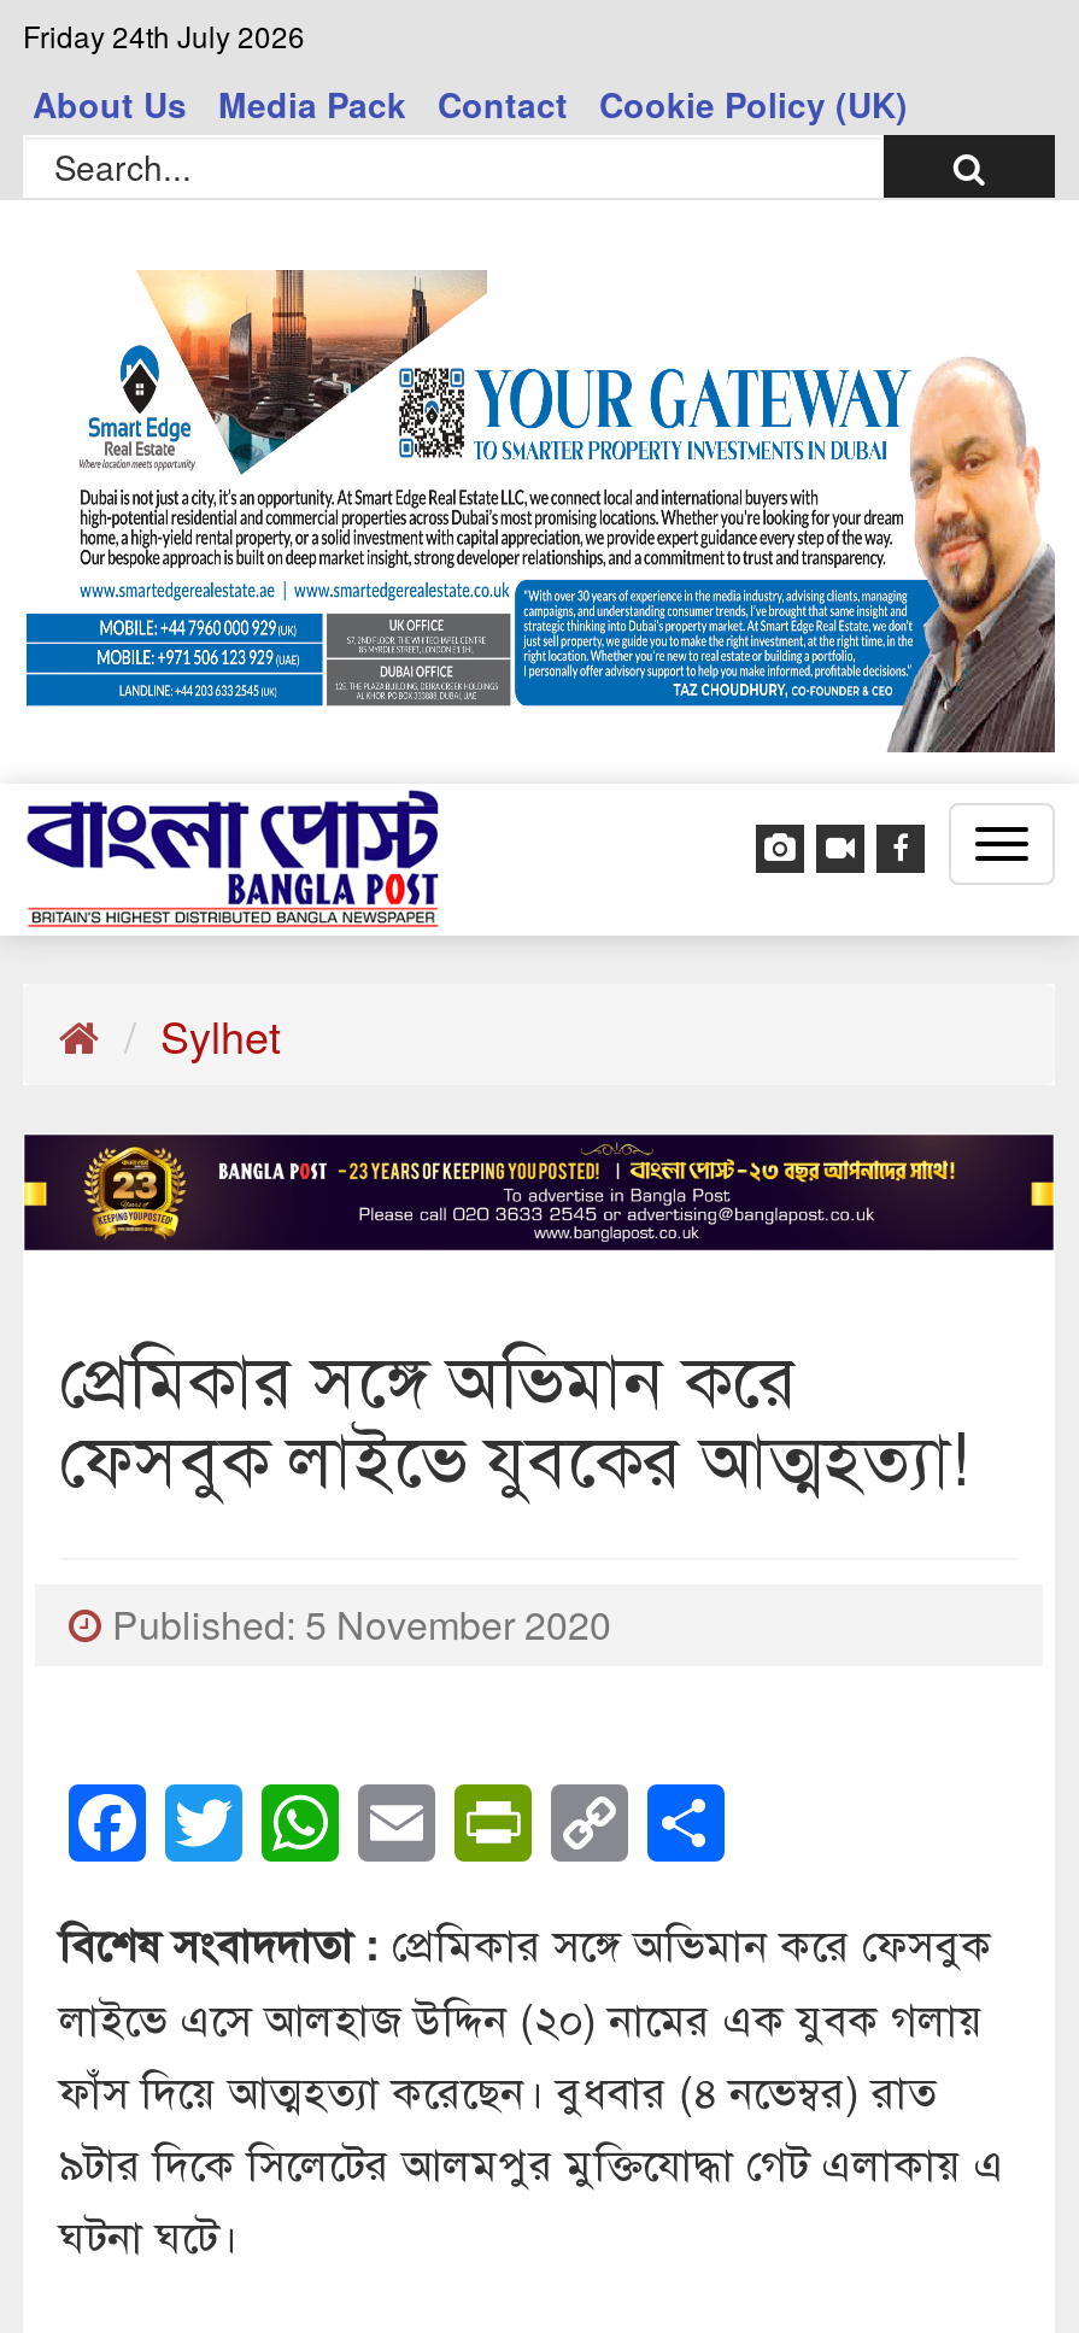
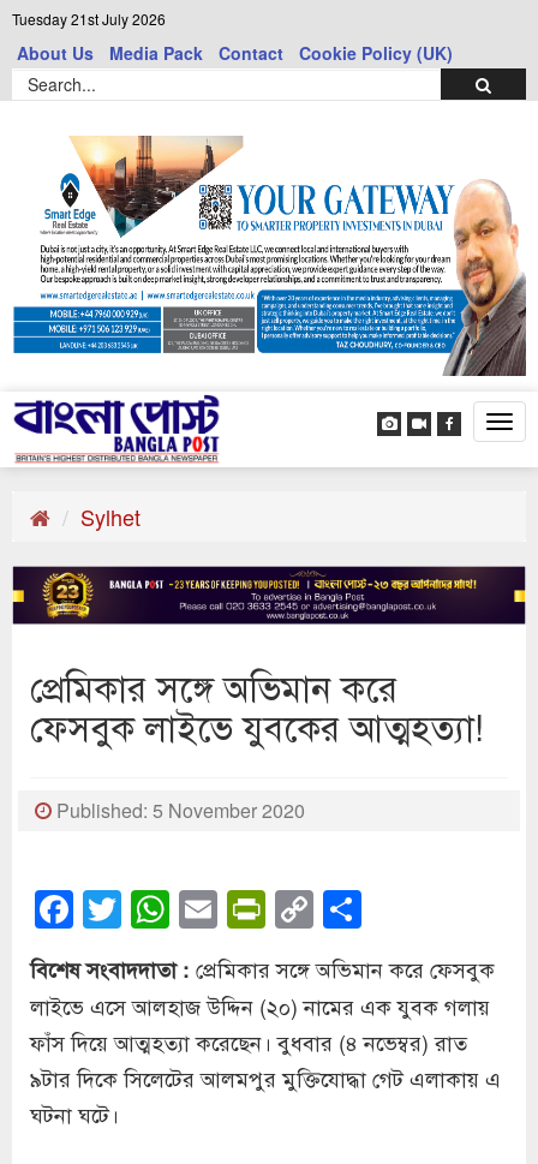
[23,14,305,55] Friday 24th July 2026 -> [12,8,166,29] Tuesday 21st July 2026

